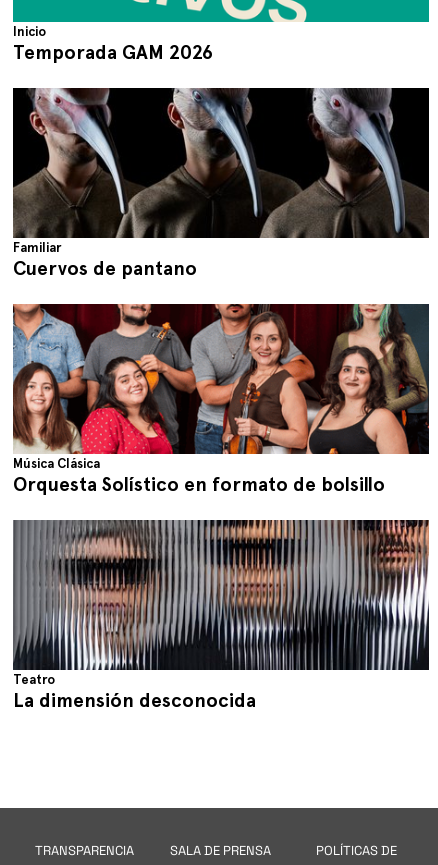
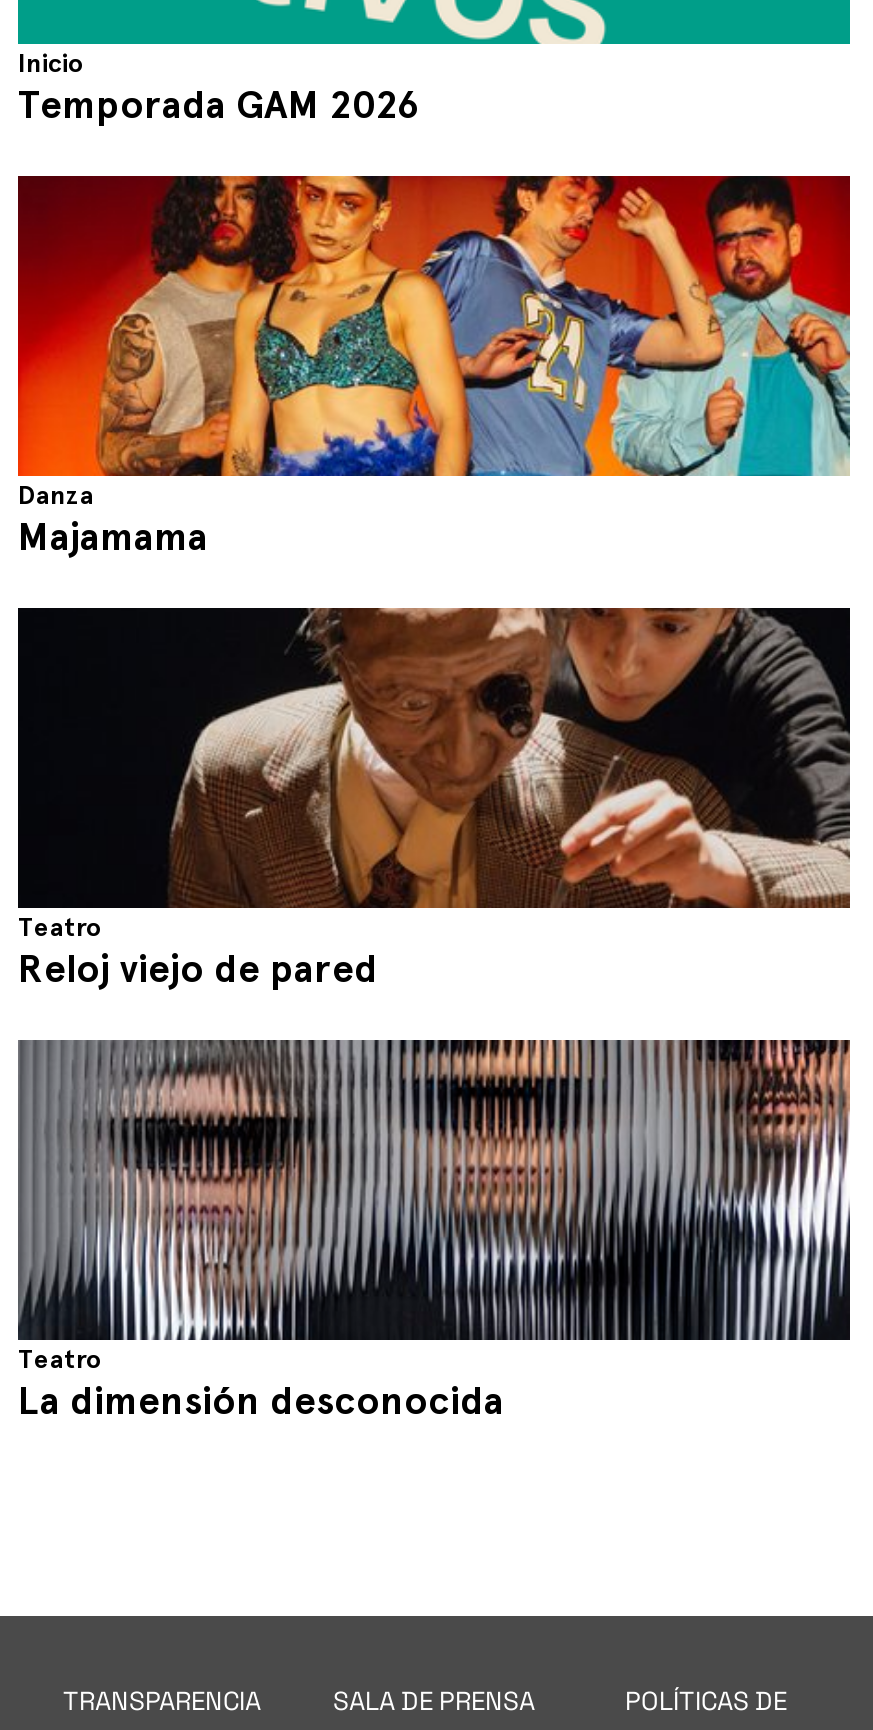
[12,87,430,280] [image] | Familiar | Cuervos de pantano -> [16,174,852,561] [image] | Danza | Majamama
[12,303,430,496] [image] | Música Clásica | Orquesta Solístico en formato de bolsillo -> [16,606,852,993] [image] | Teatro | Reloj viejo de pared

